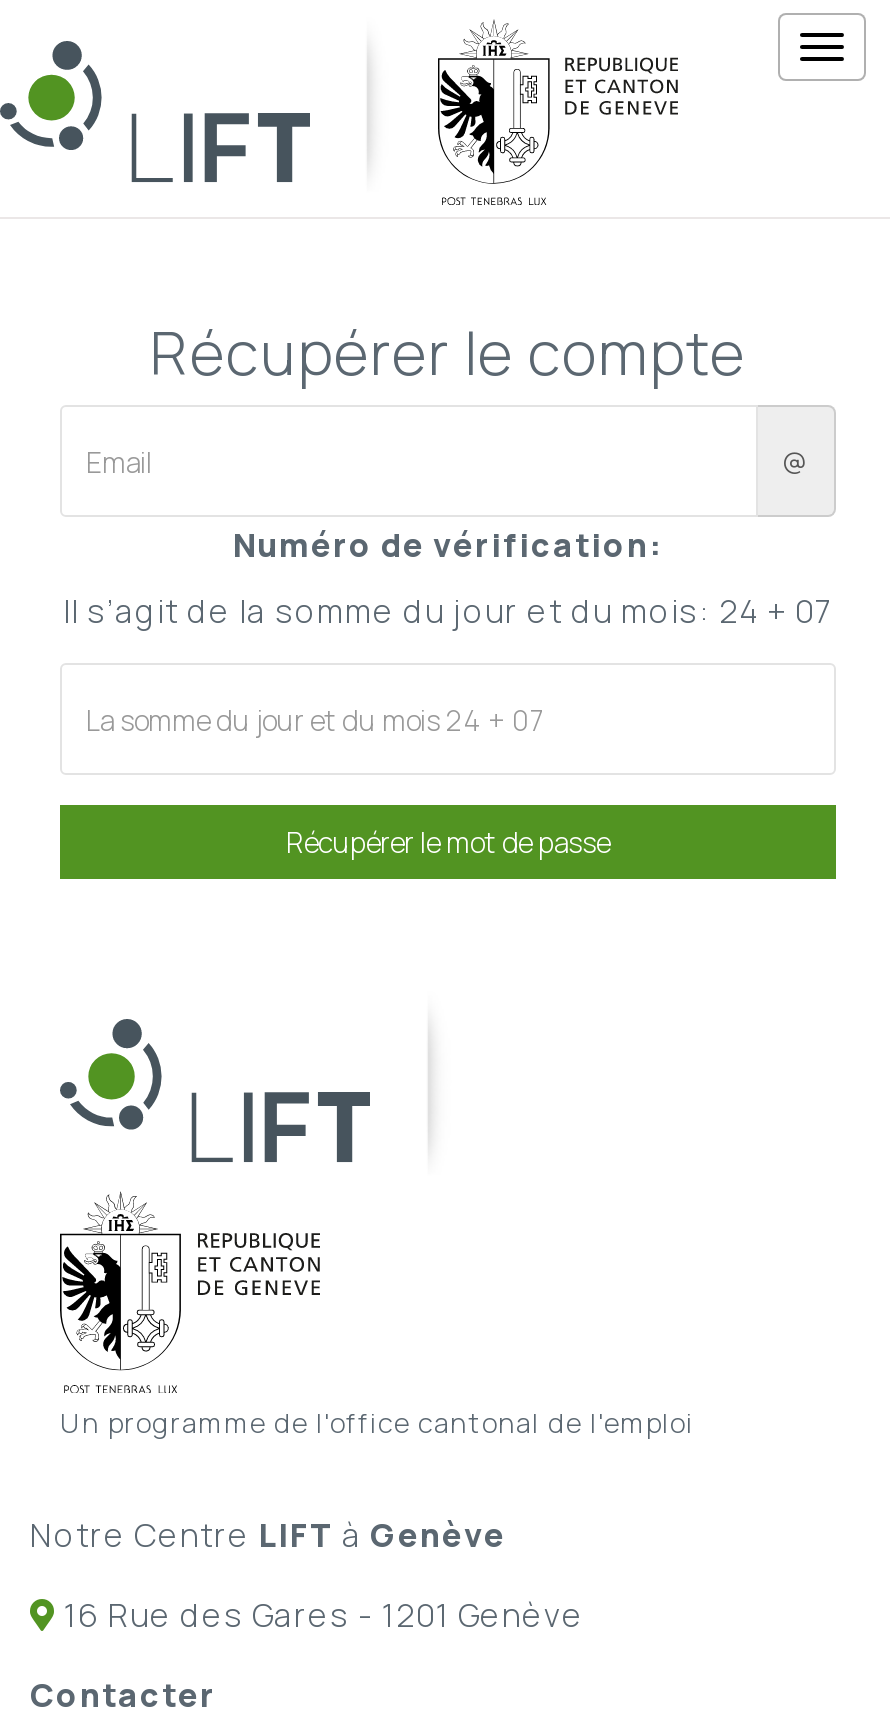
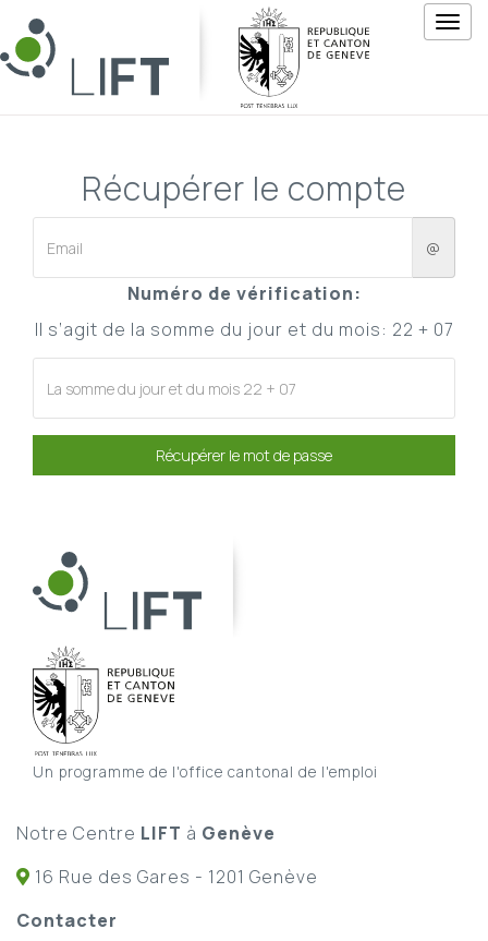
[63,589,833,633] Il s’agit de la somme du jour et du mois: 24 + 07 -> [34,317,454,341] Il s’agit de la somme du jour et du mois: 22 + 07

